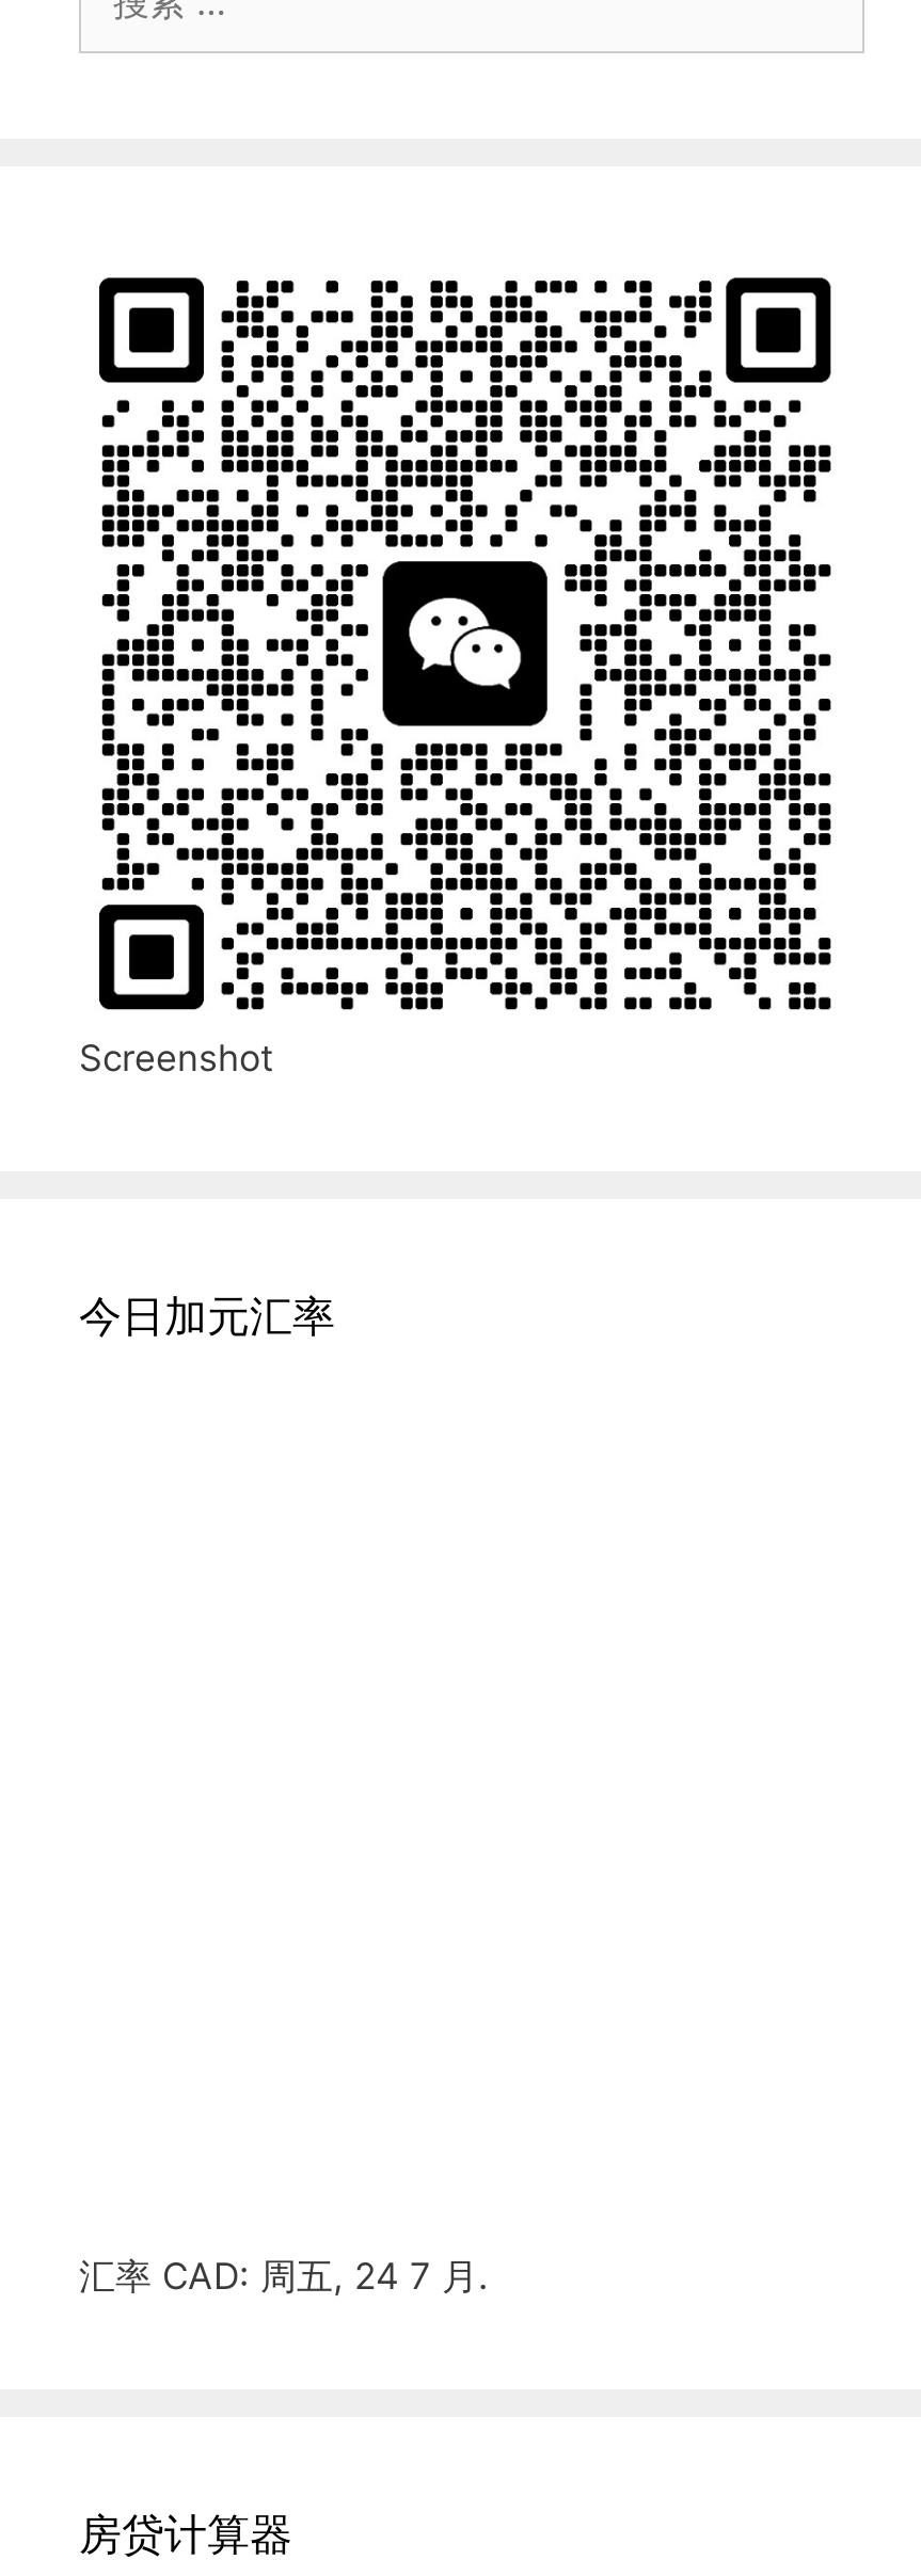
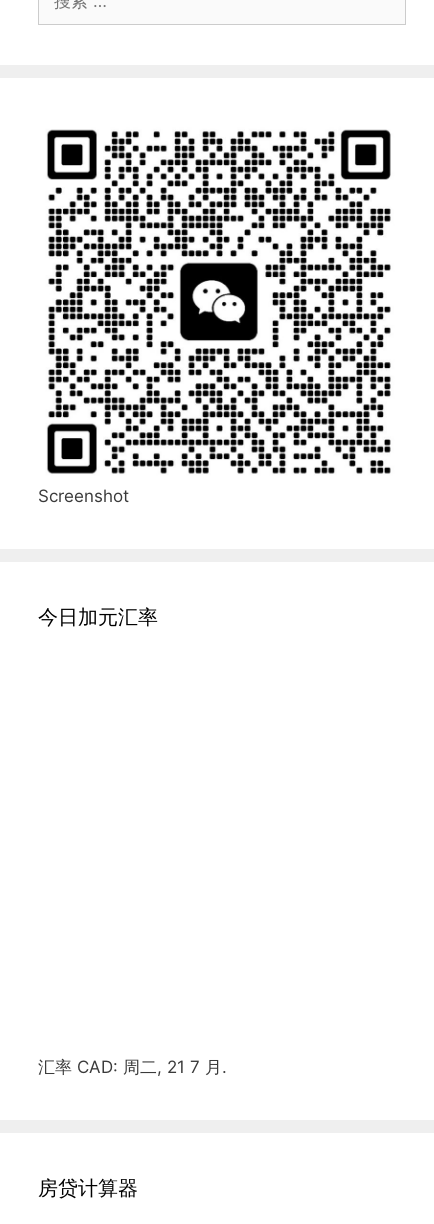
[79,2254,489,2297] 汇率CAD: 周五, 24 7 月. -> [38,1057,227,1077] 汇率CAD: 周二, 21 7 月.

